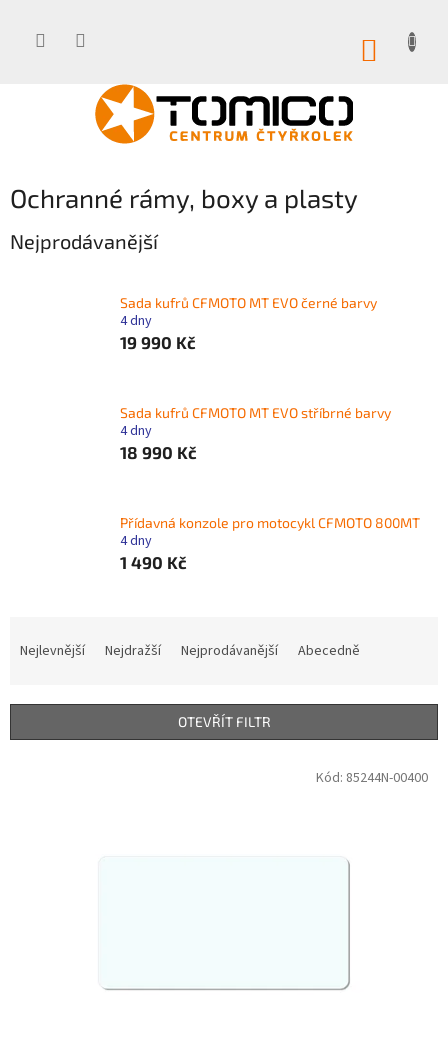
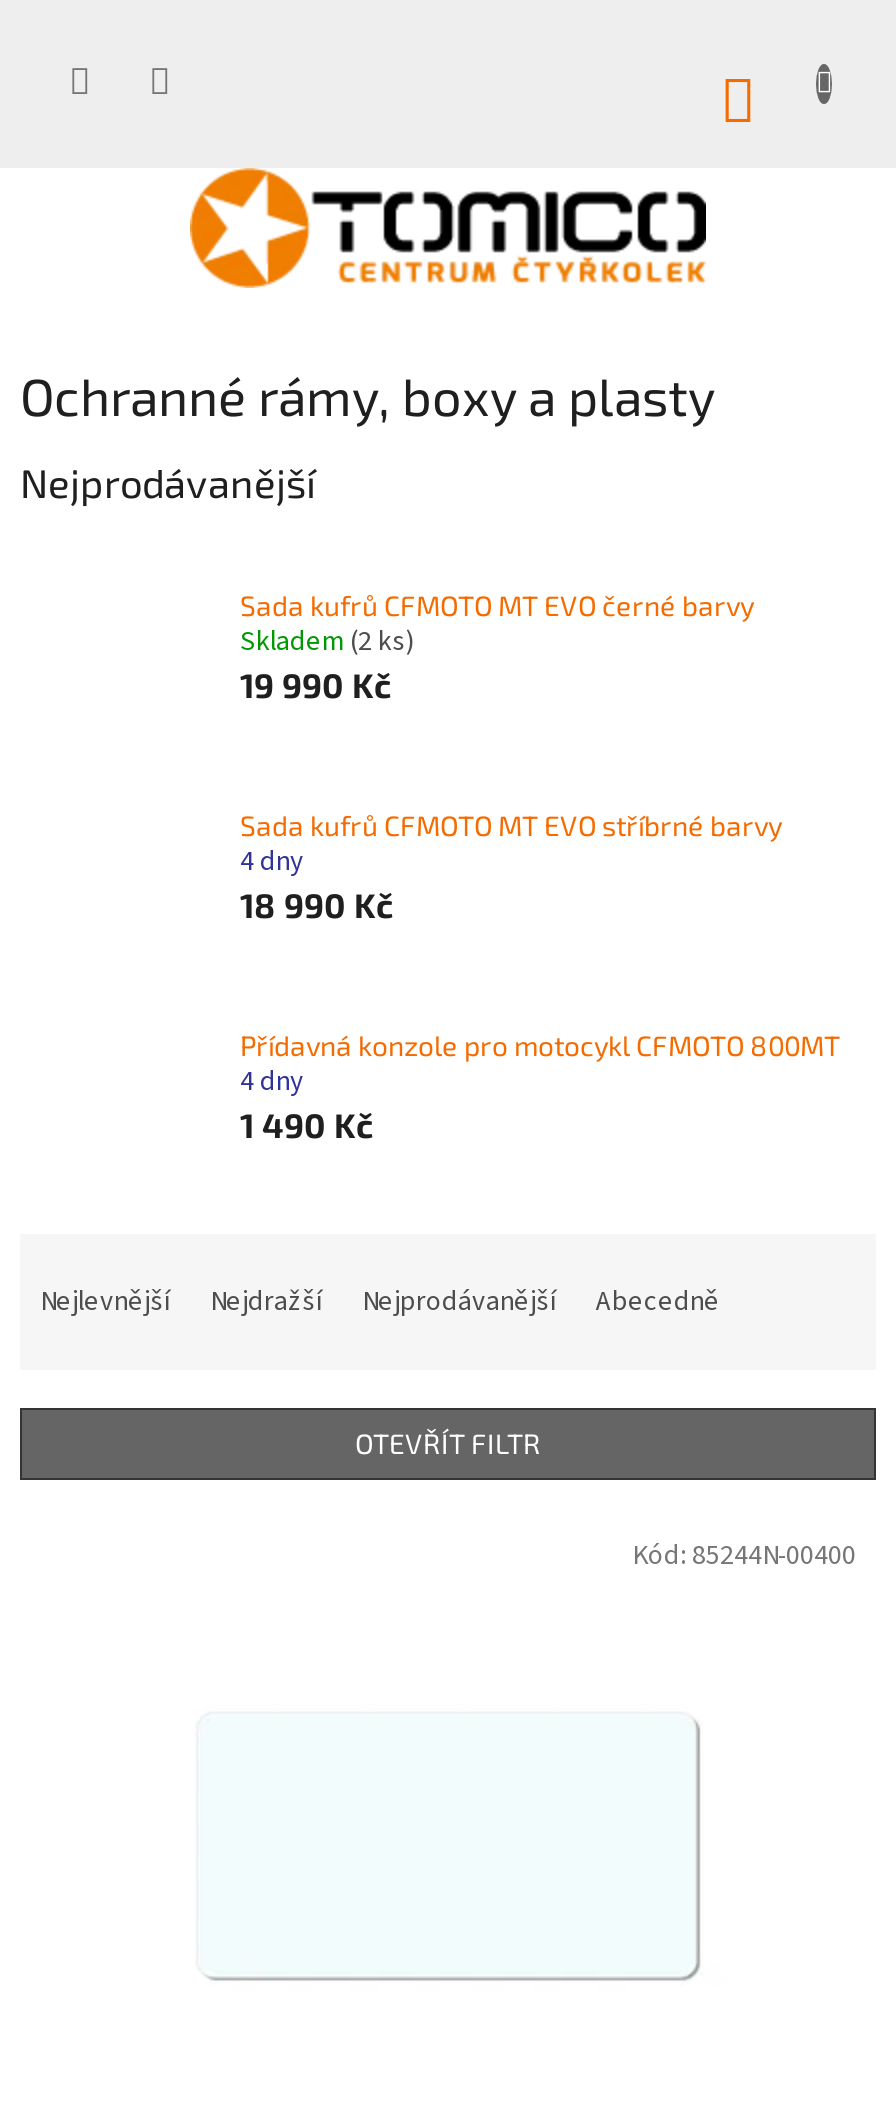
[120,311,152,331] 4 dny -> [240,622,414,662] Skladem (2 ks)

